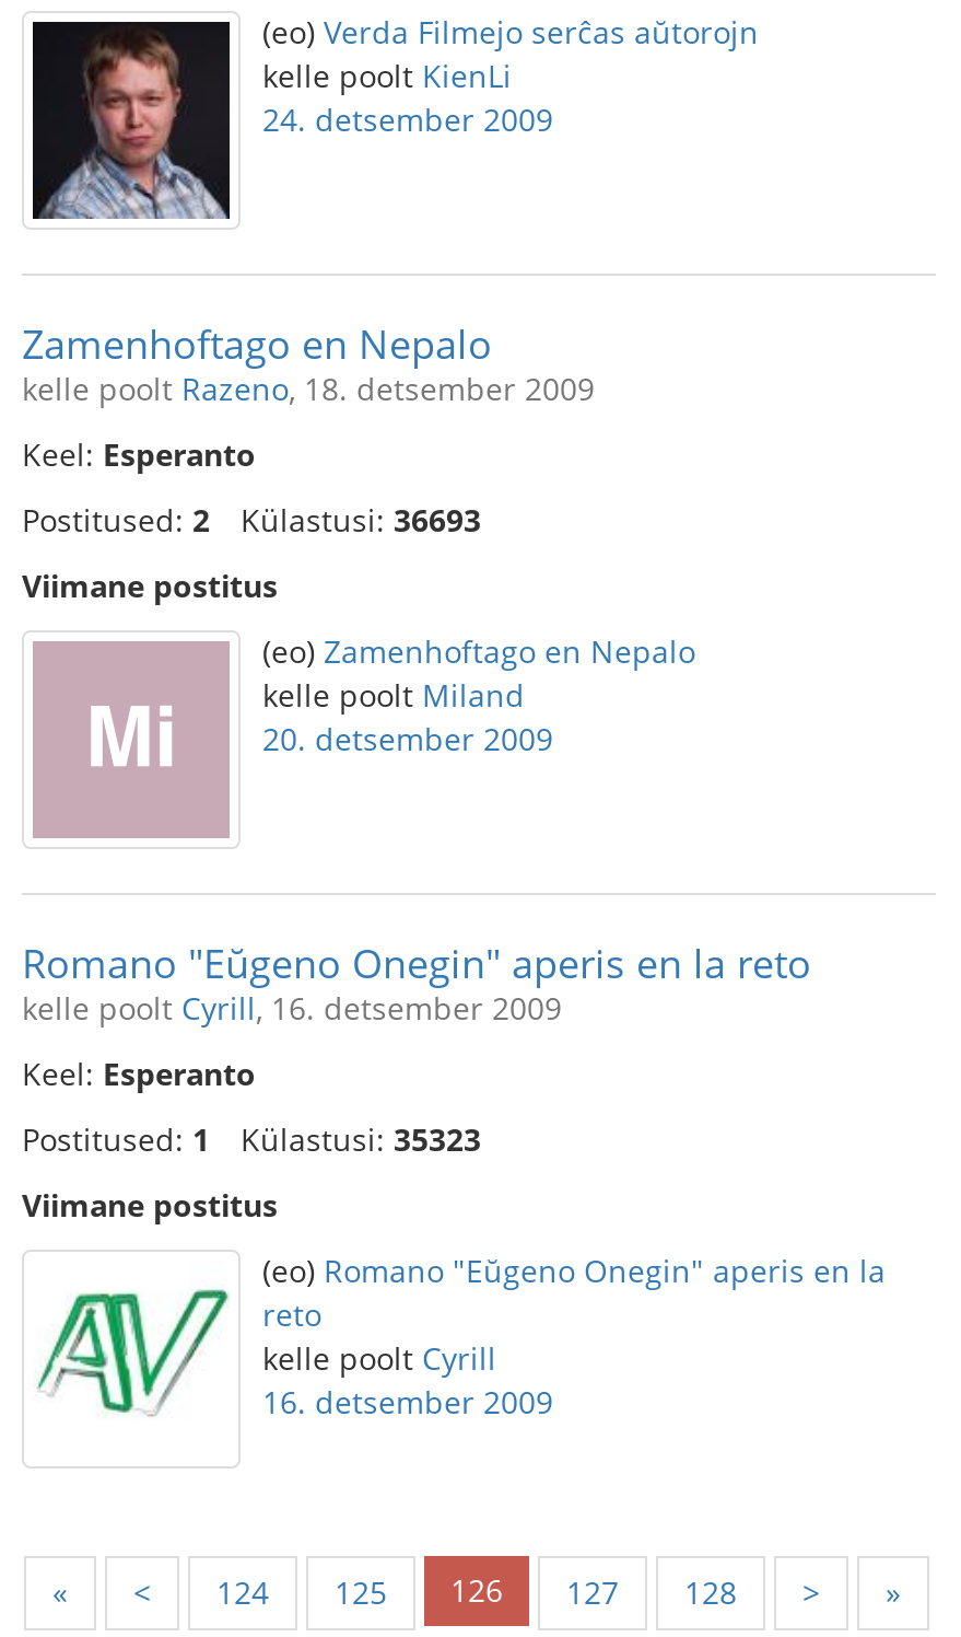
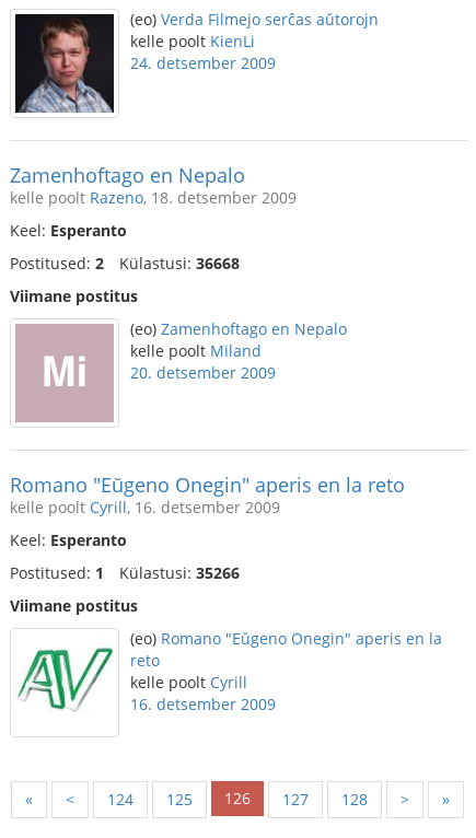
[22,499,481,541] Postitused: 2 Külastusi: 36693 -> [10,253,240,273] Postitused: 2 Külastusi: 36668
[22,1118,481,1160] Postitused: 1 Külastusi: 35323 -> [10,562,240,583] Postitused: 1 Külastusi: 35266

